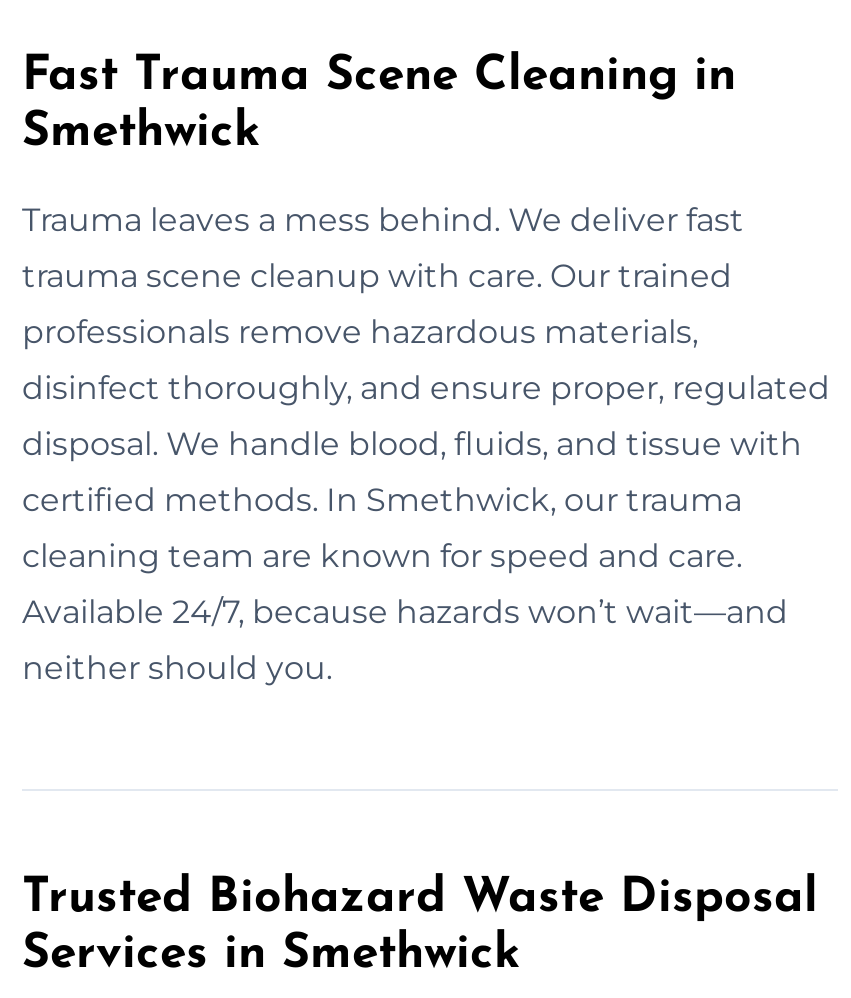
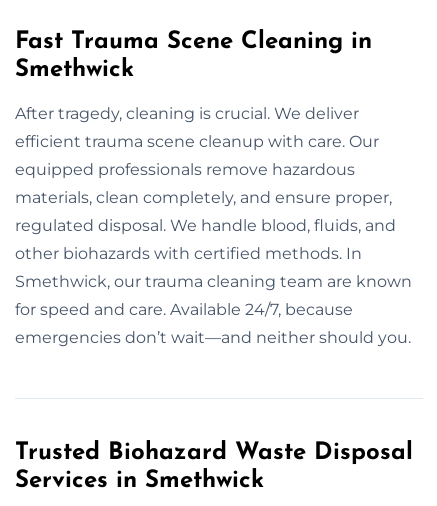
[22,200,744,238] Trauma leaves a mess behind. We deliver fast -> [15,104,359,123] After tragedy, cleaning is crucial. We deliver
[22,256,732,294] trauma scene cleanup with care. Our trained -> [15,132,379,151] efficient trauma scene cleanup with care. Our
[22,312,698,350] professionals remove hazardous materials, -> [15,160,355,179] equipped professionals remove hazardous
[22,368,830,406] disinfect thoroughly, and ensure proper, regulated -> [15,188,392,207] materials, clean completely, and ensure proper,
[22,424,802,462] disposal. We handle blood, fluids, and tissue with -> [15,216,396,235] regulated disposal. We handle blood, fluids, and
[22,480,742,518] certified methods. In Smethwick, our trauma -> [15,244,362,263] other biohazards with certified methods. In
[22,536,742,574] cleaning team are known for speed and care. -> [15,272,412,291] Smethwick, our trauma cleaning team are known
[22,592,788,630] Available 24/7, because hazards won’t wait—and -> [15,300,353,319] for speed and care. Available 24/7, because
[22,648,332,686] neither should you. -> [15,328,411,347] emergencies don’t wait—and neither should you.

